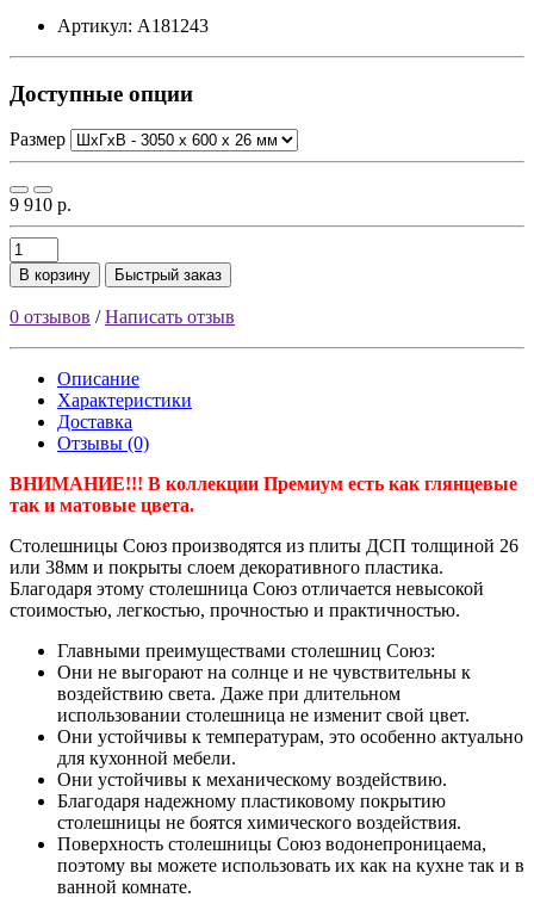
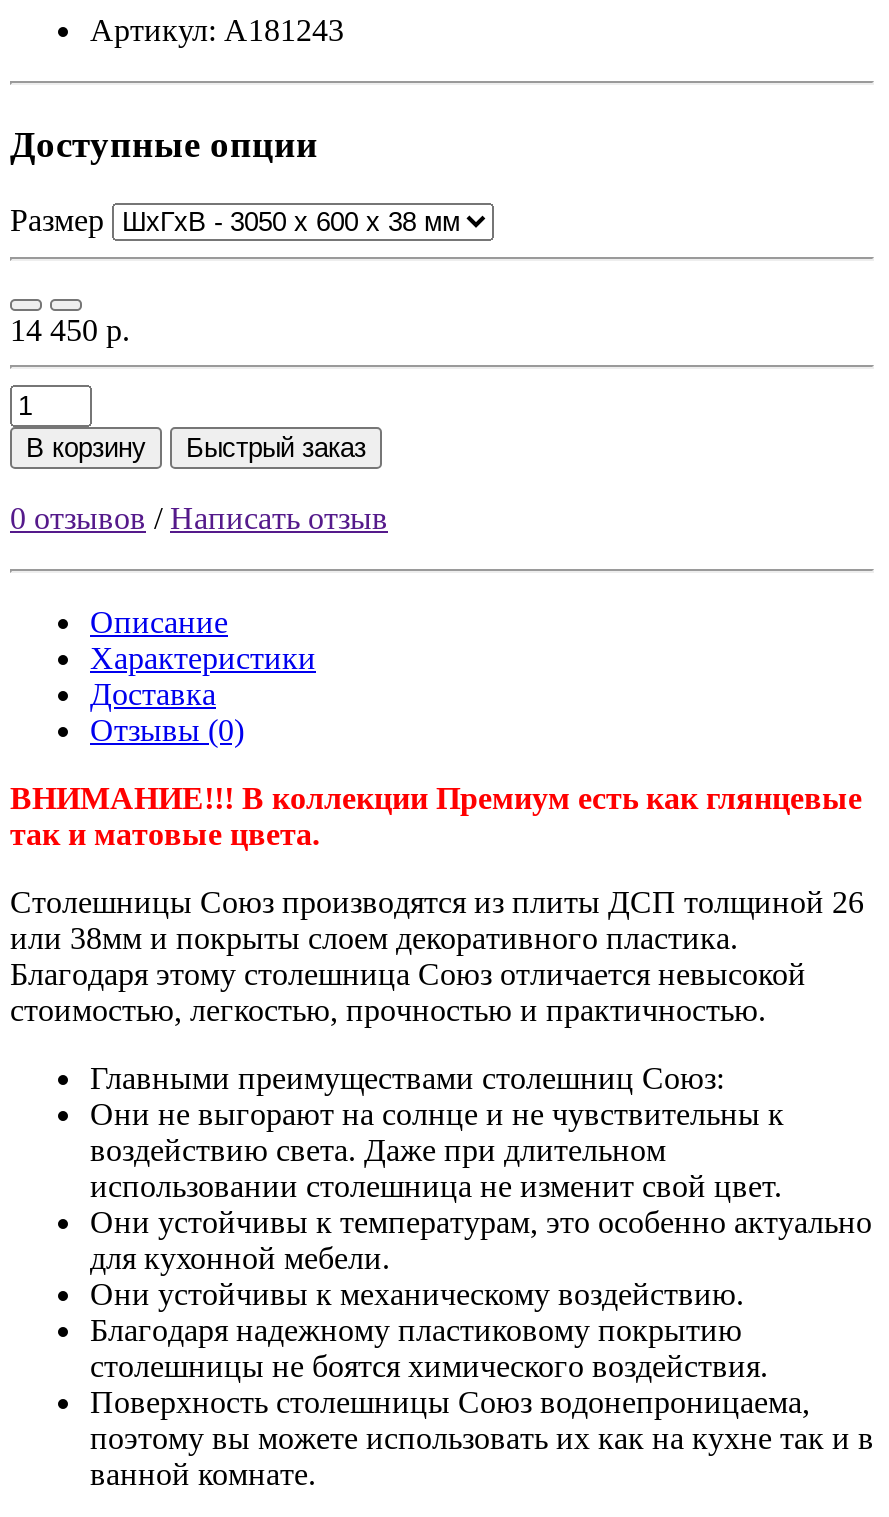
[10,195,72,215] 9 910 р. -> [10,314,130,348] 14 450 р.

